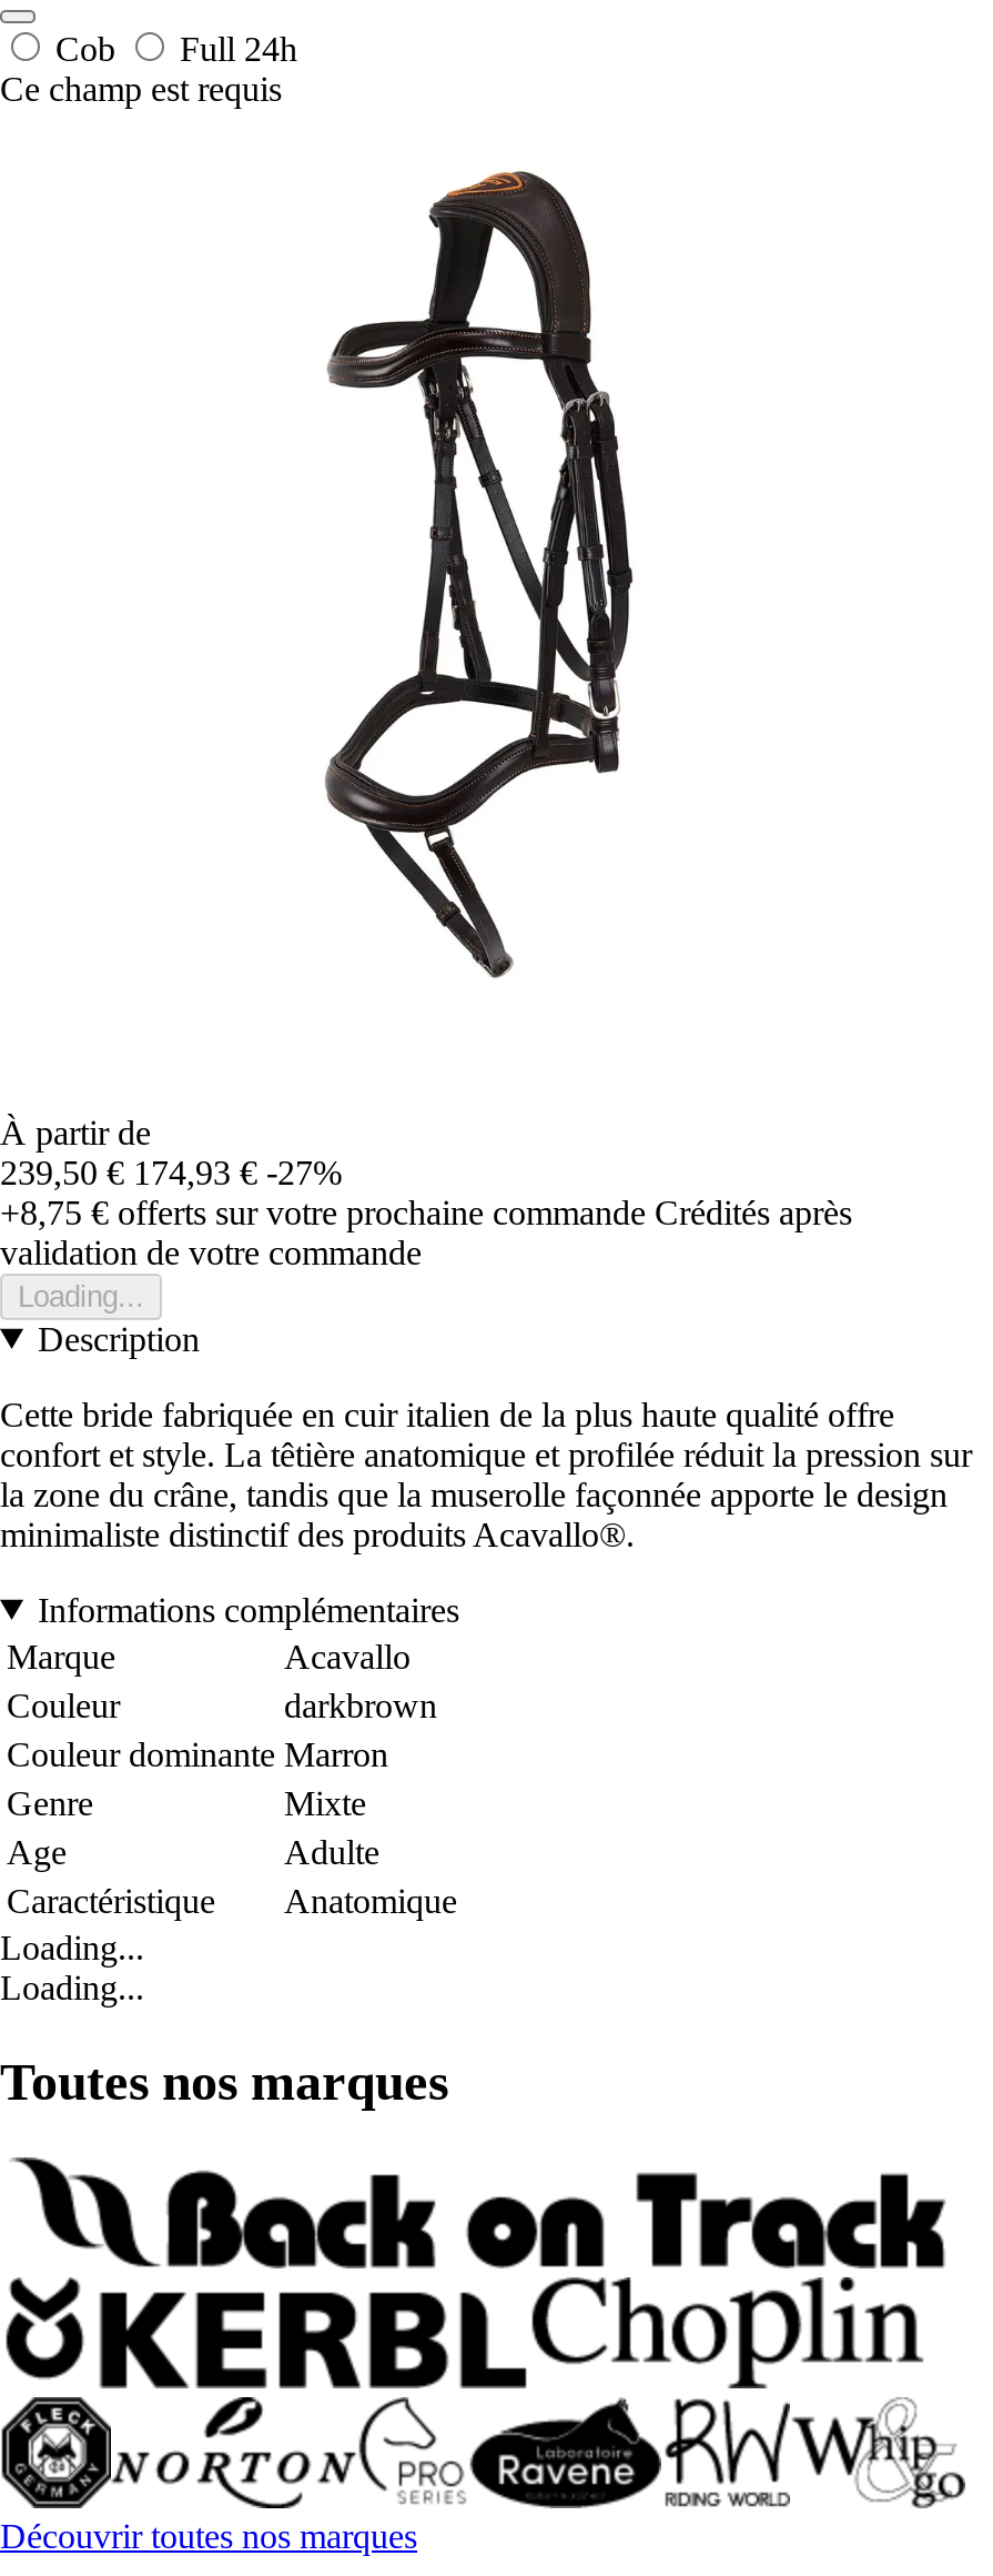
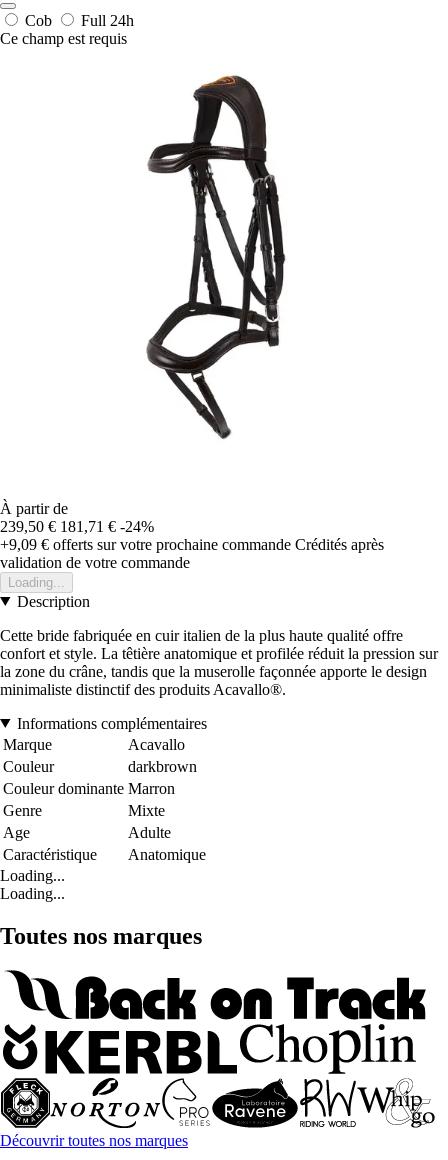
[0,1153,342,1191] 239,50 € 174,93 € -27% -> [0,518,154,535] 239,50 € 181,71 € -24%
[0,1193,852,1231] +8,75 €offerts sur votre prochaine commande Crédités après -> [0,536,384,553] +9,09 €offerts sur votre prochaine commande Crédités après

